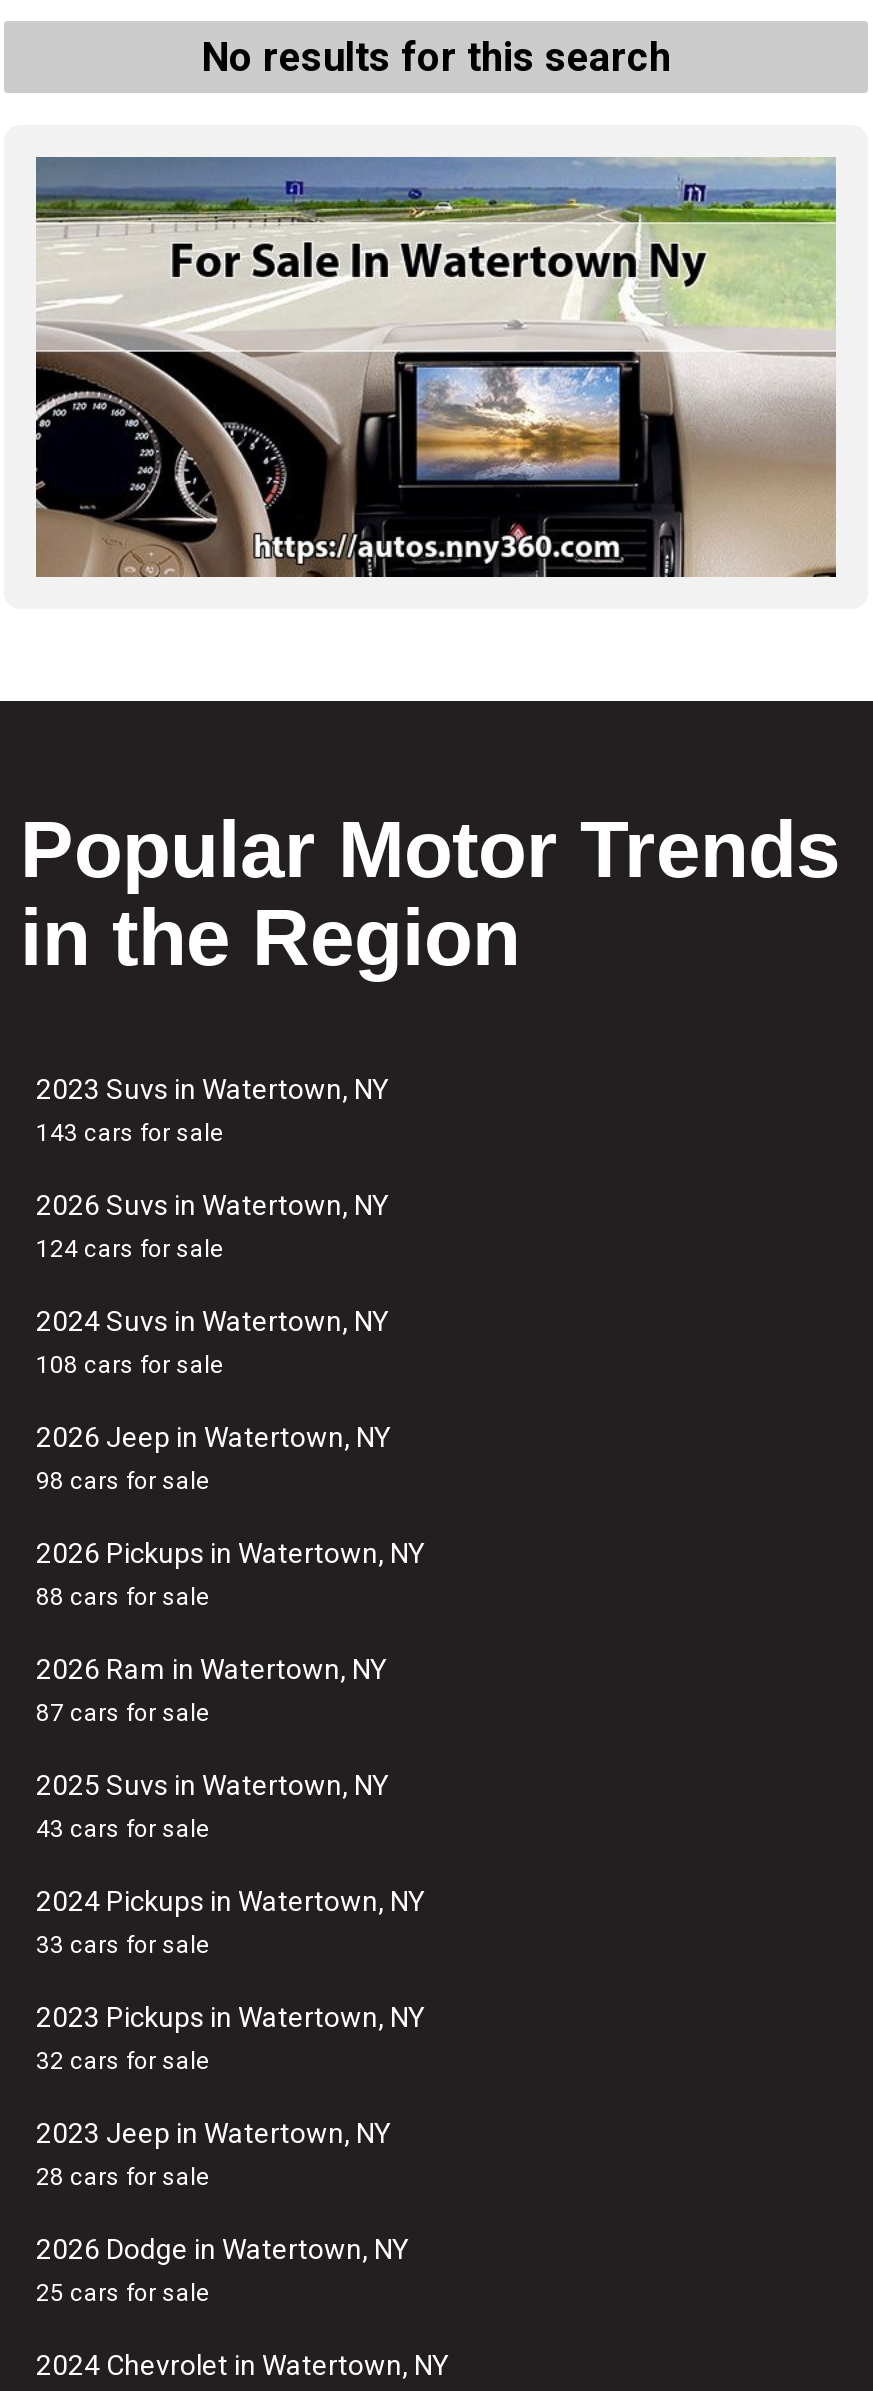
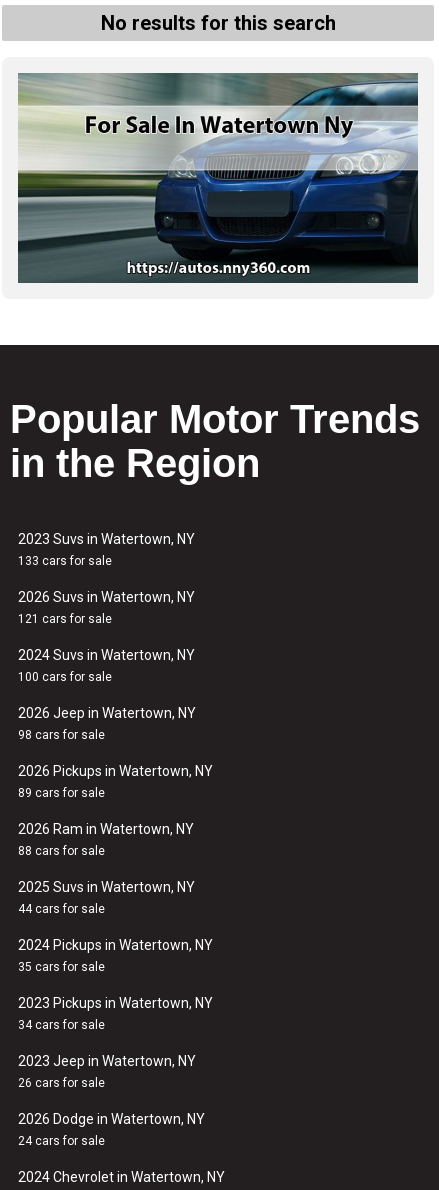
[36,157,838,579] [image] -> [17,73,419,284] [image]
[36,1119,224,1147] 143 cars for sale -> [18,554,112,568] 133 cars for sale
[36,1235,224,1263] 124 cars for sale -> [18,612,112,626] 121 cars for sale
[36,1351,224,1379] 108 cars for sale -> [18,670,112,684] 100 cars for sale
[36,1583,210,1611] 88 cars for sale -> [18,786,105,800] 89 cars for sale
[36,1699,210,1727] 87 cars for sale -> [18,844,105,858] 88 cars for sale
[36,1815,210,1843] 43 cars for sale -> [18,902,105,916] 44 cars for sale
[36,1931,210,1959] 33 cars for sale -> [18,960,105,974] 35 cars for sale
[36,2047,210,2075] 32 cars for sale -> [18,1018,105,1032] 34 cars for sale
[36,2163,210,2191] 28 cars for sale -> [18,1076,105,1090] 26 cars for sale
[36,2279,210,2307] 25 cars for sale -> [18,1134,105,1148] 24 cars for sale

